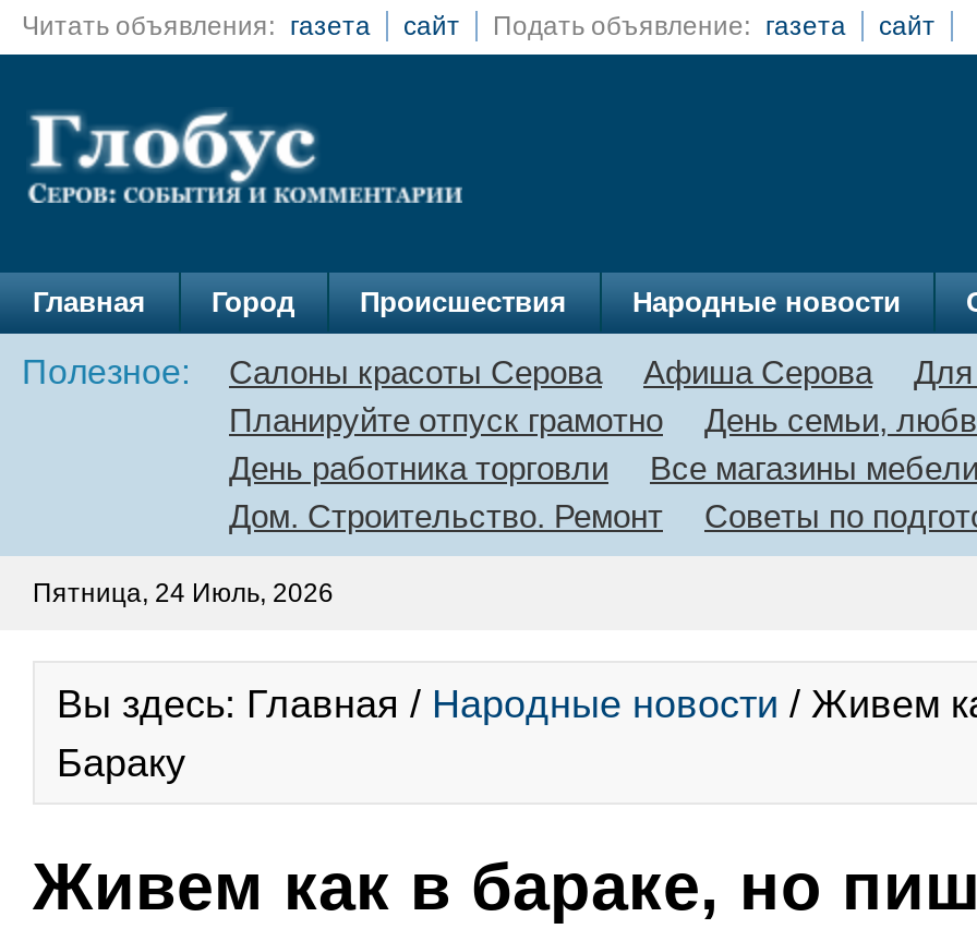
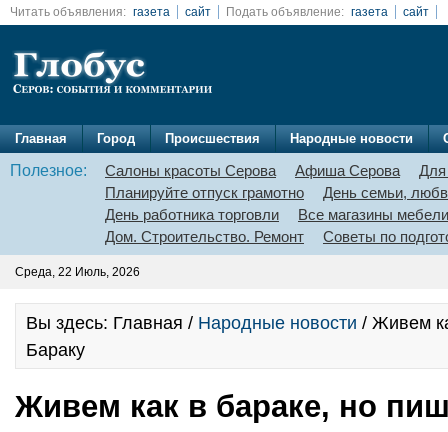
[33,578,334,608] Пятница, 24 Июль, 2026 -> [15,265,140,279] Среда, 22 Июль, 2026

